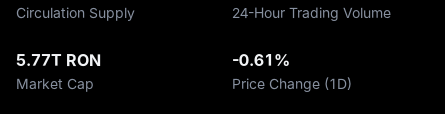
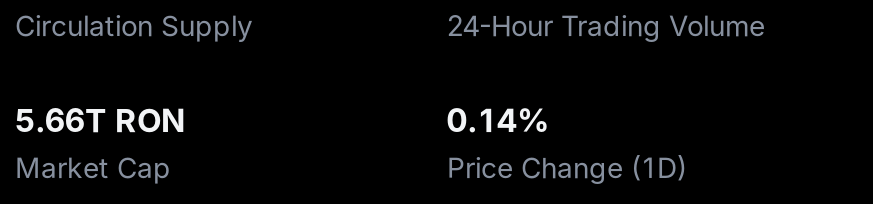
[16,50,101,70] 5.77T RON -> [15,100,185,140] 5.66T RON
[232,50,290,70] -0.61% -> [447,100,549,140] 0.14%

